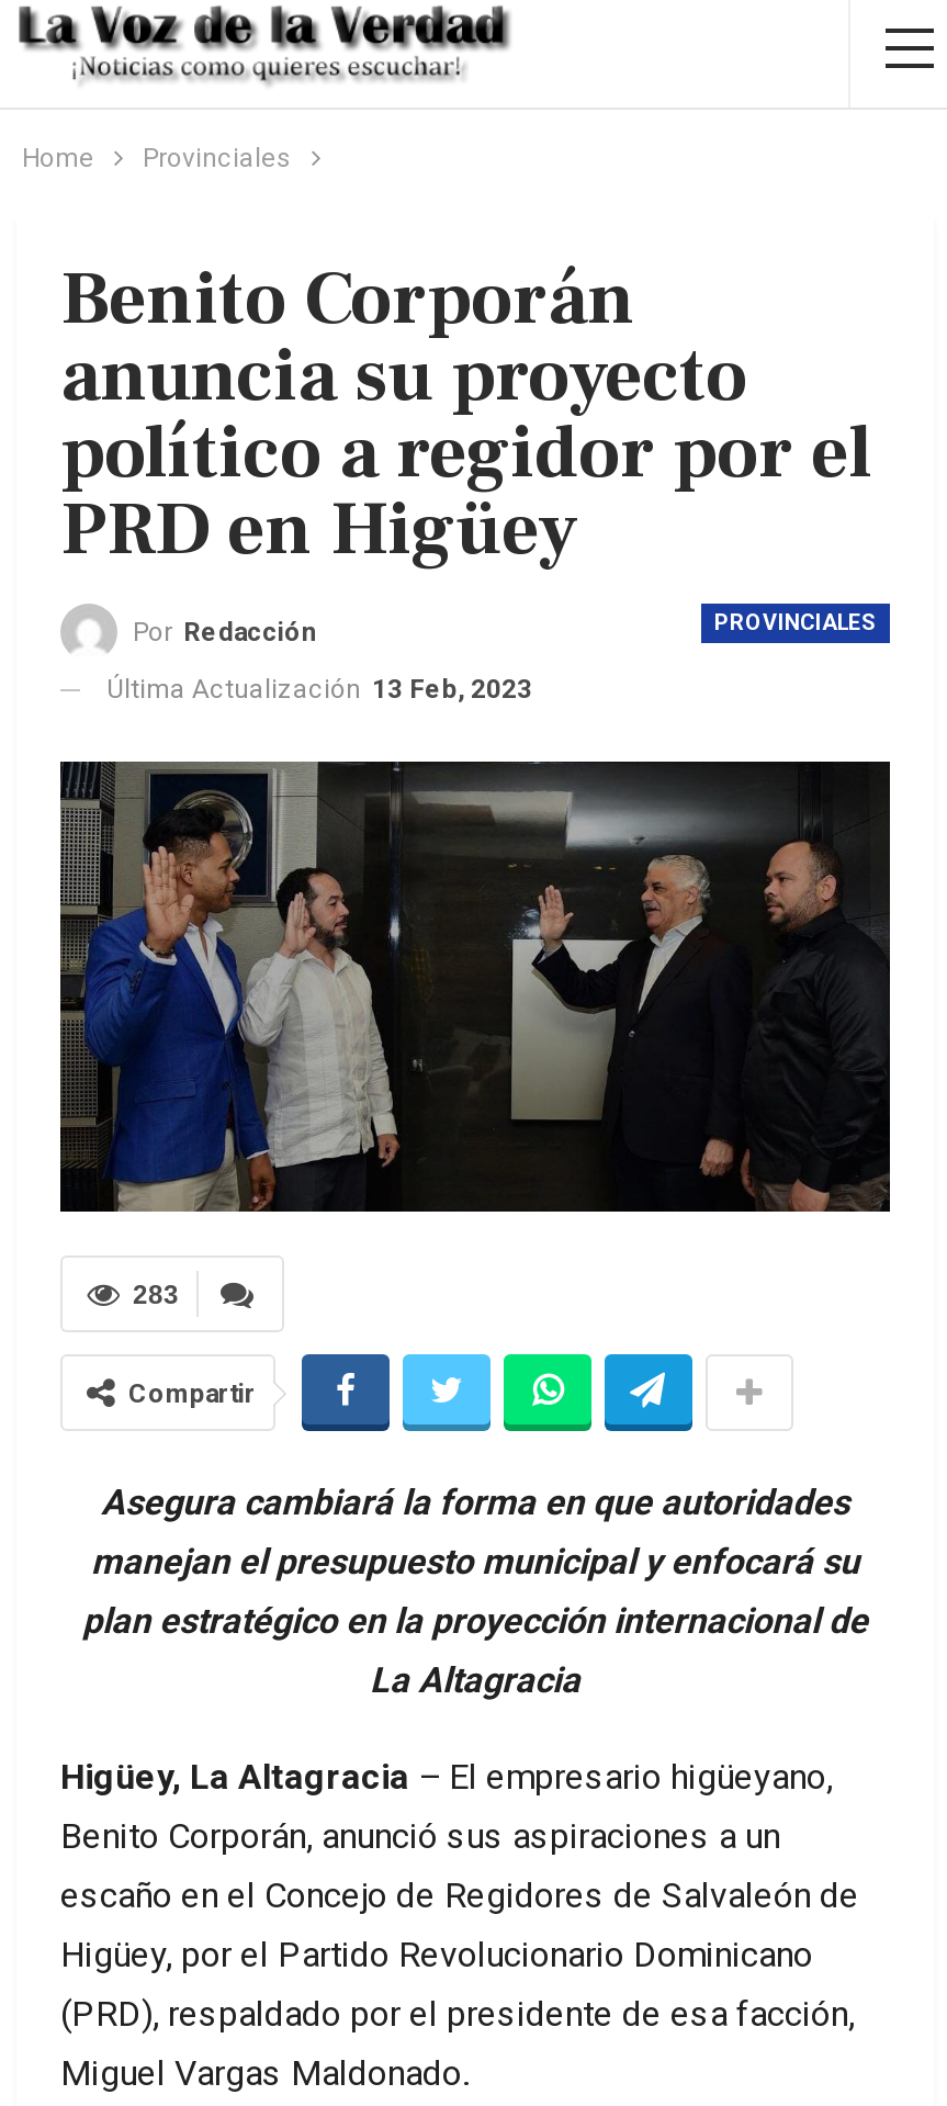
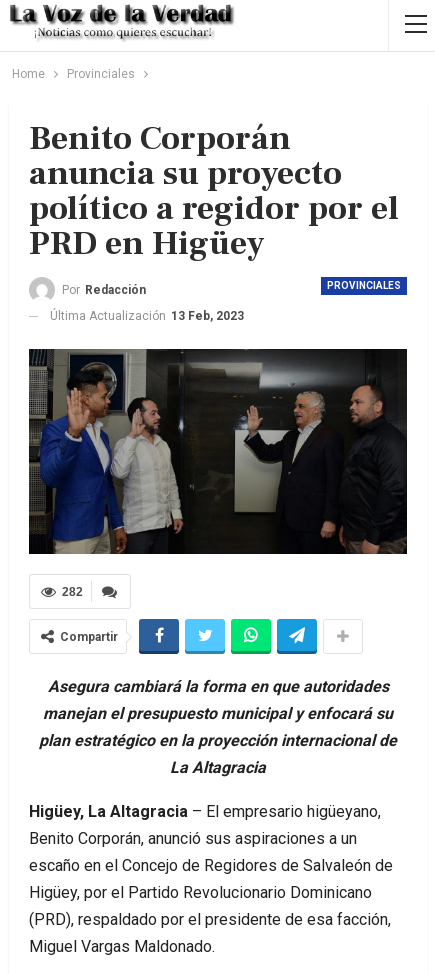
[133,1280,179,1311] 283 -> [62,585,83,599] 282

